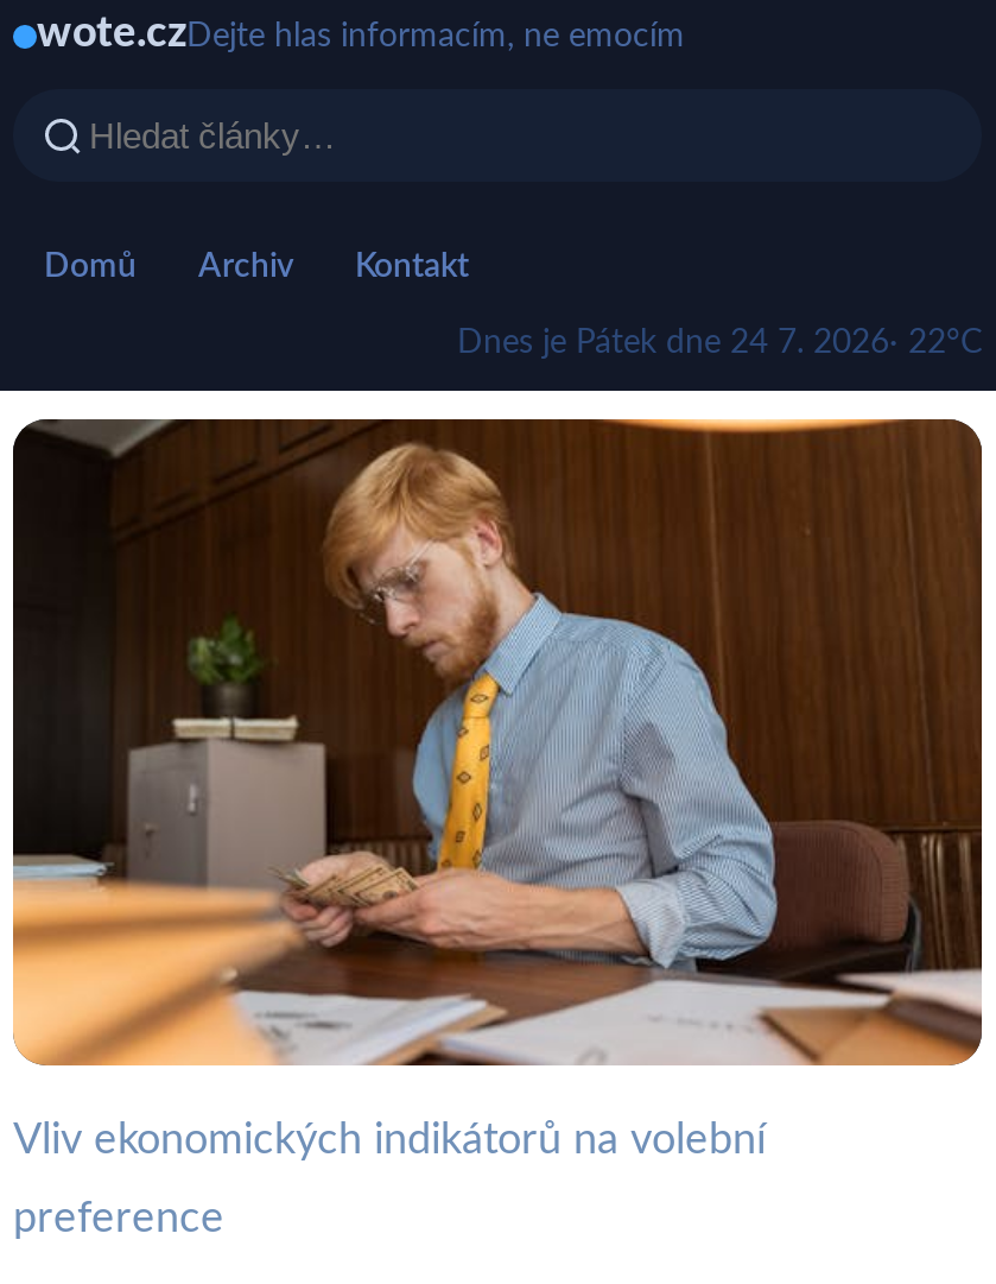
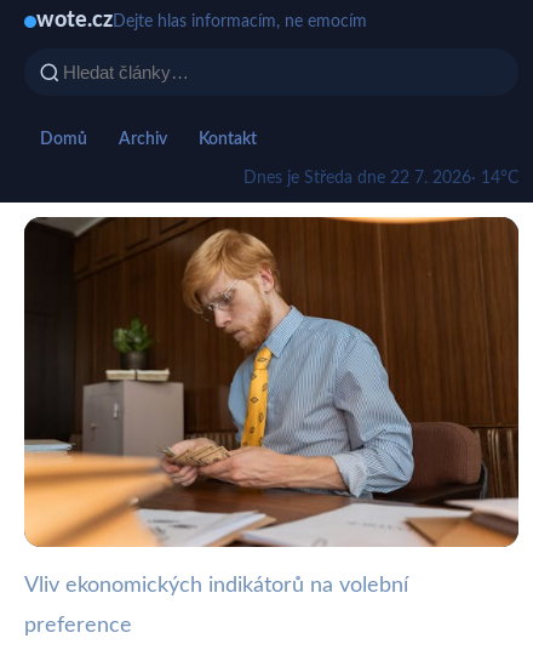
[457,327,982,360] Dnes je Pátek dne 24 7. 2026 · 22°C -> [243,170,518,187] Dnes je Středa dne 22 7. 2026 · 14°C

